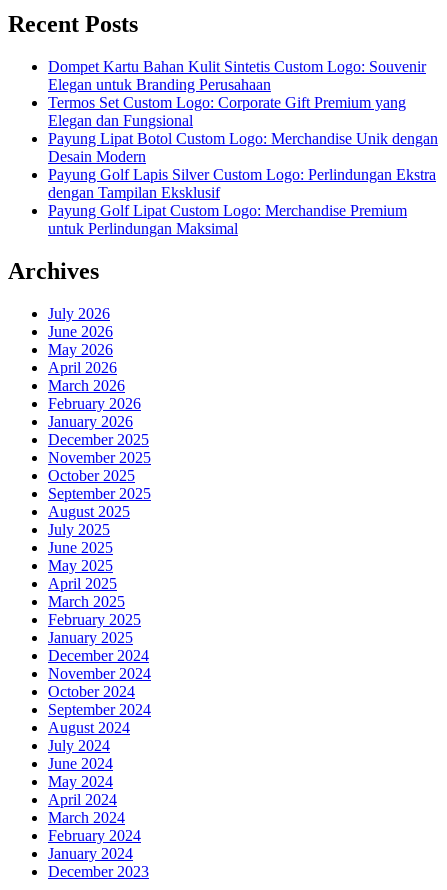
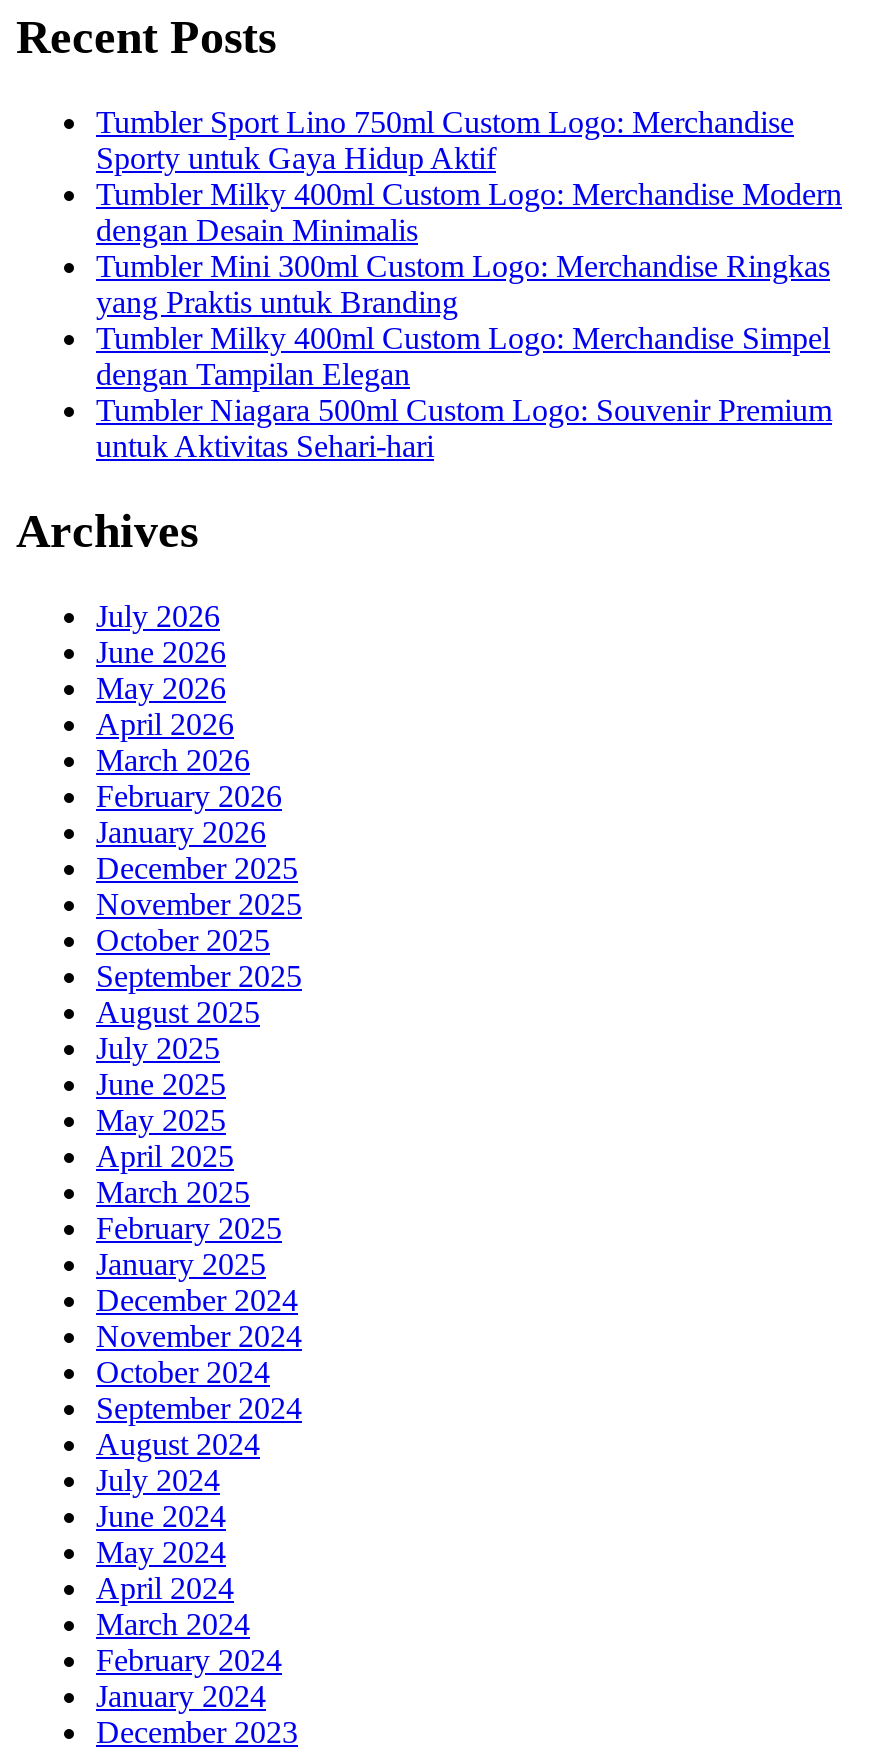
[48,58,438,237] Dompet Kartu Bahan Kulit Sintetis Custom Logo: Souvenir | Elegan untuk Branding Perusahaan | Termos Set Custom Logo: Corporate Gift Premium yang | Elegan dan Fungsional | Payung Lipat Botol Custom Logo: Merchandise Unik dengan | Desain Modern | Payung Golf Lapis Silver Custom Logo: Perlindungan Ekstra | dengan Tampilan Eksklusif | Payung Golf Lipat Custom Logo: Merchandise Premium | untuk Perlindungan Maksimal -> [96,105,842,463] Tumbler Sport Lino 750ml Custom Logo: Merchandise | Sporty untuk Gaya Hidup Aktif | Tumbler Milky 400ml Custom Logo: Merchandise Modern | dengan Desain Minimalis | Tumbler Mini 300ml Custom Logo: Merchandise Ringkas | yang Praktis untuk Branding | Tumbler Milky 400ml Custom Logo: Merchandise Simpel | dengan Tampilan Elegan | Tumbler Niagara 500ml Custom Logo: Souvenir Premium | untuk Aktivitas Sehari-hari

